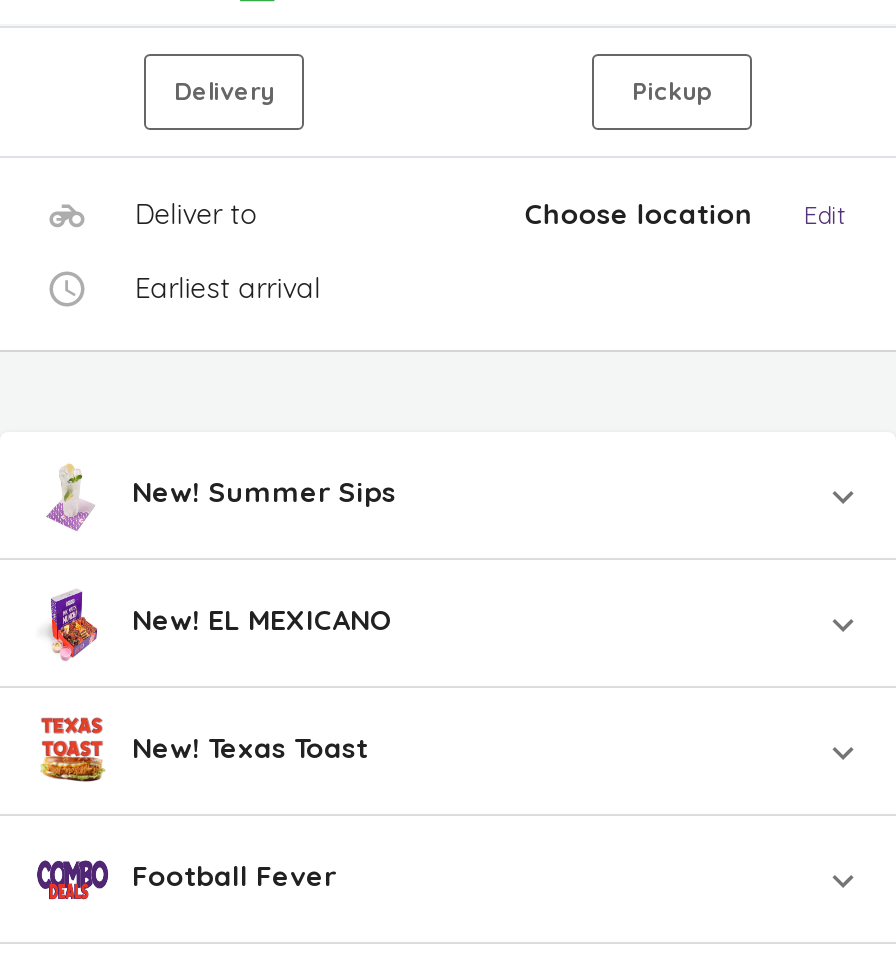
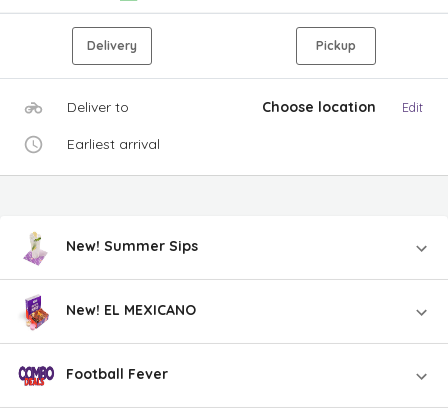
[38,716,368,784] [image] | New! Texas Toast -> none

